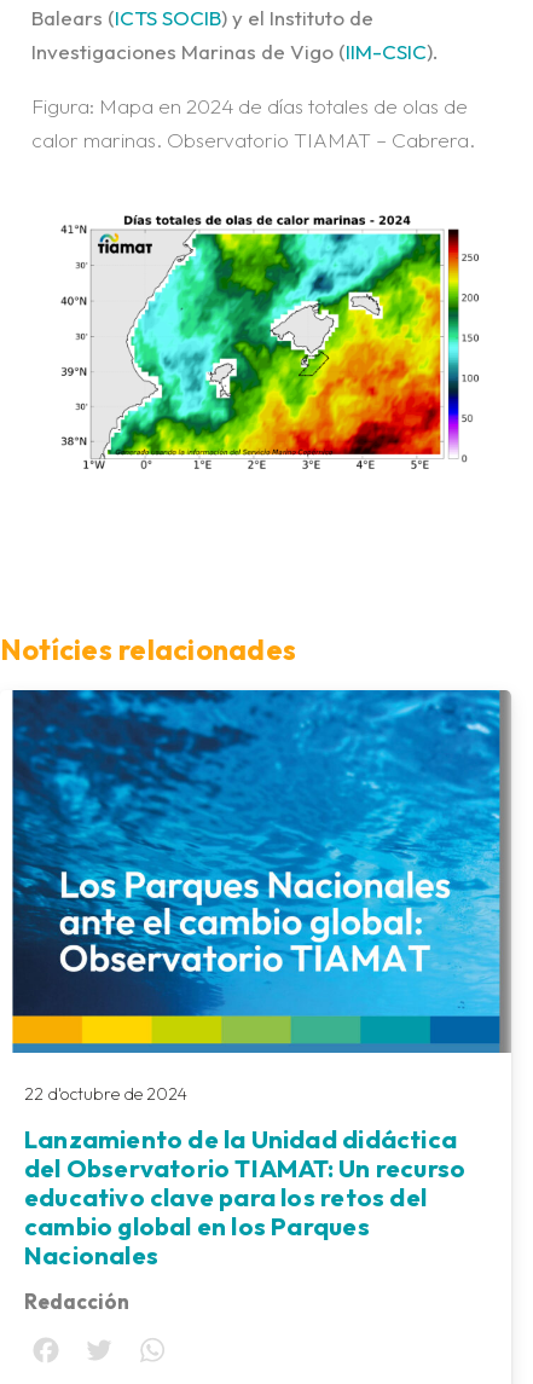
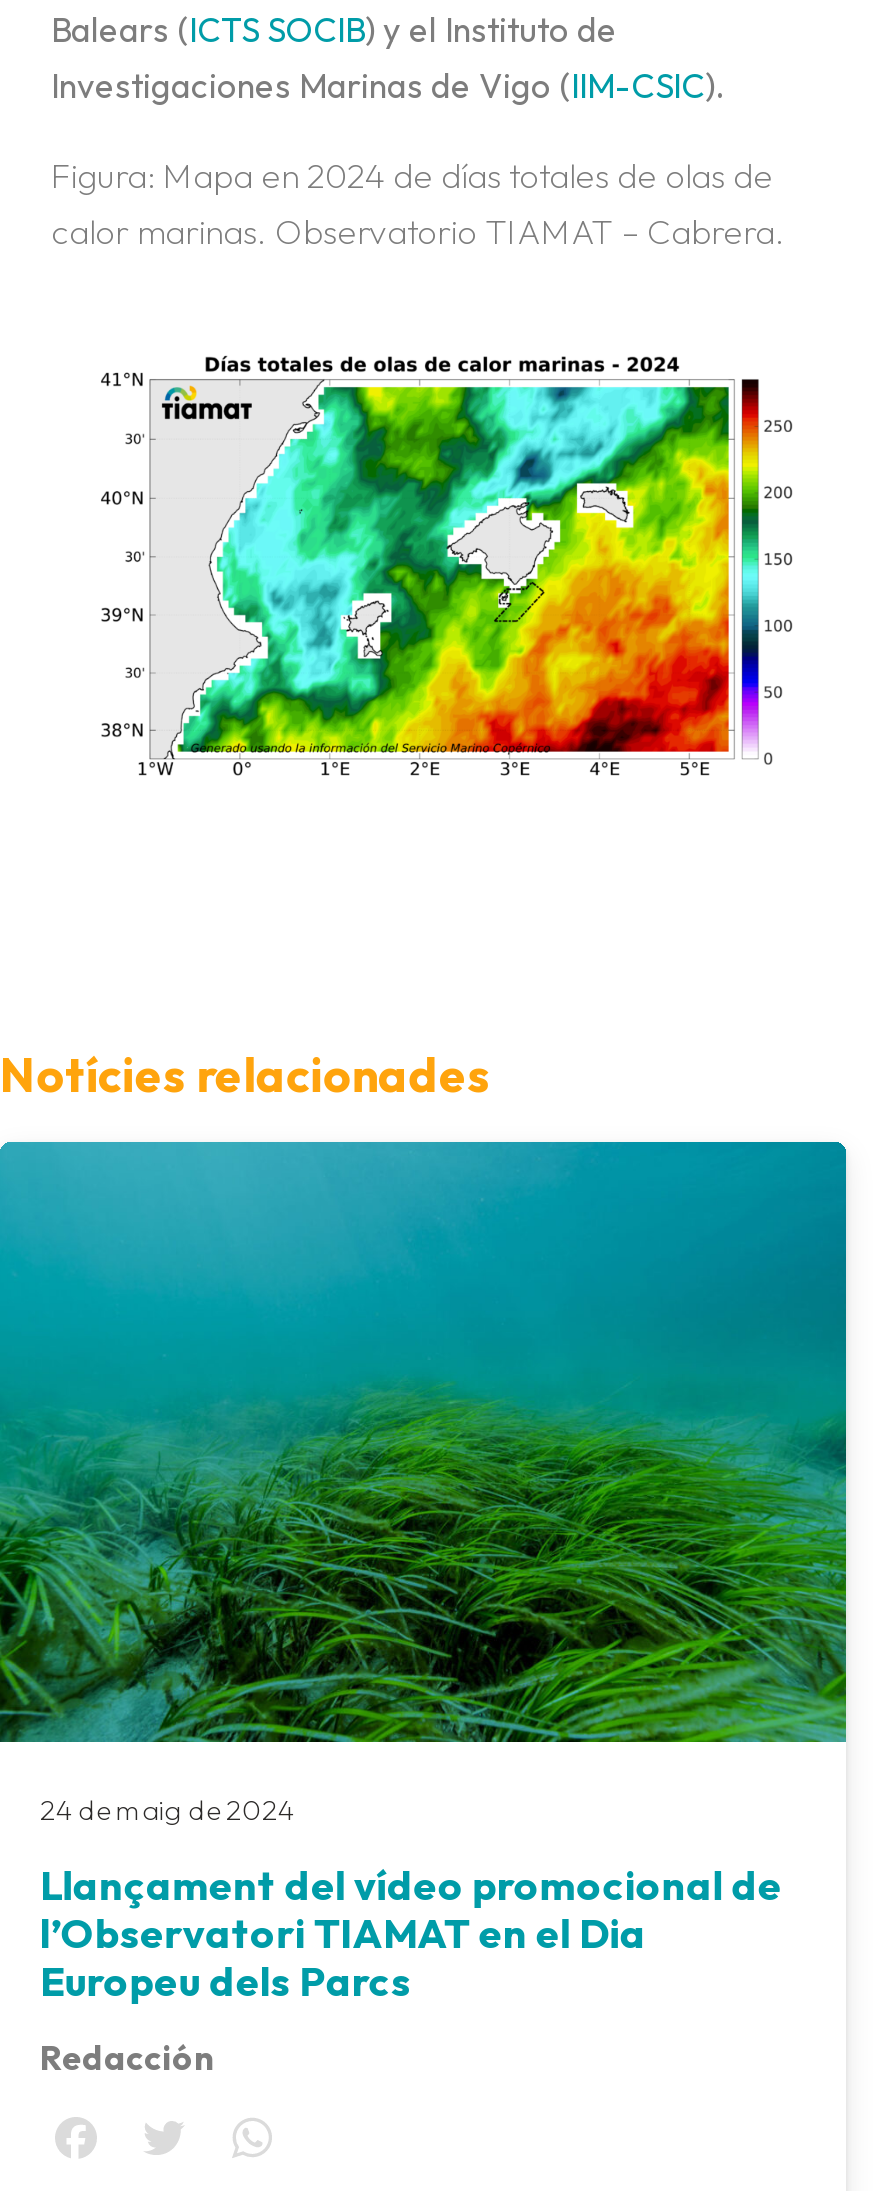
[4,689,510,1105] [image] | 22 d'octubre de 2024 -> [6,1140,846,1828] [image] | 24 de maig de 2024
[24,1124,465,1270] Lanzamiento de la Unidad didáctica | del Observatorio TIAMAT: Un recurso | educativo clave para los retos del | cambio global en los Parques | Nacionales -> [40,1860,782,2006] Llançament del vídeo promocional de | l’Observatori TIAMAT en el Dia | Europeu dels Parcs

